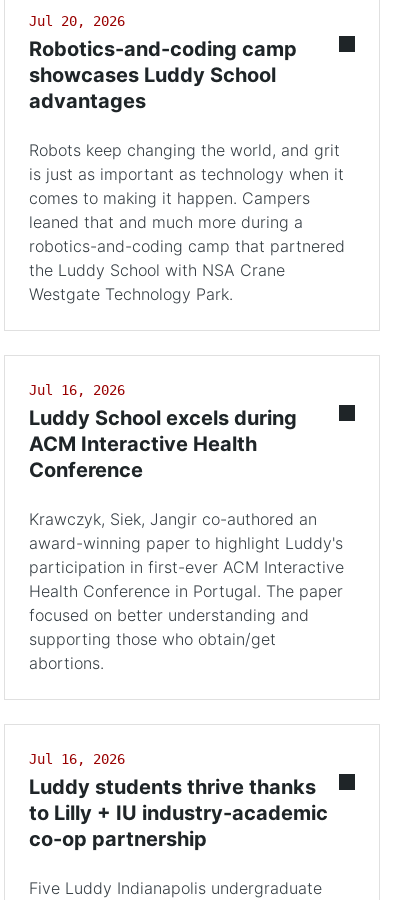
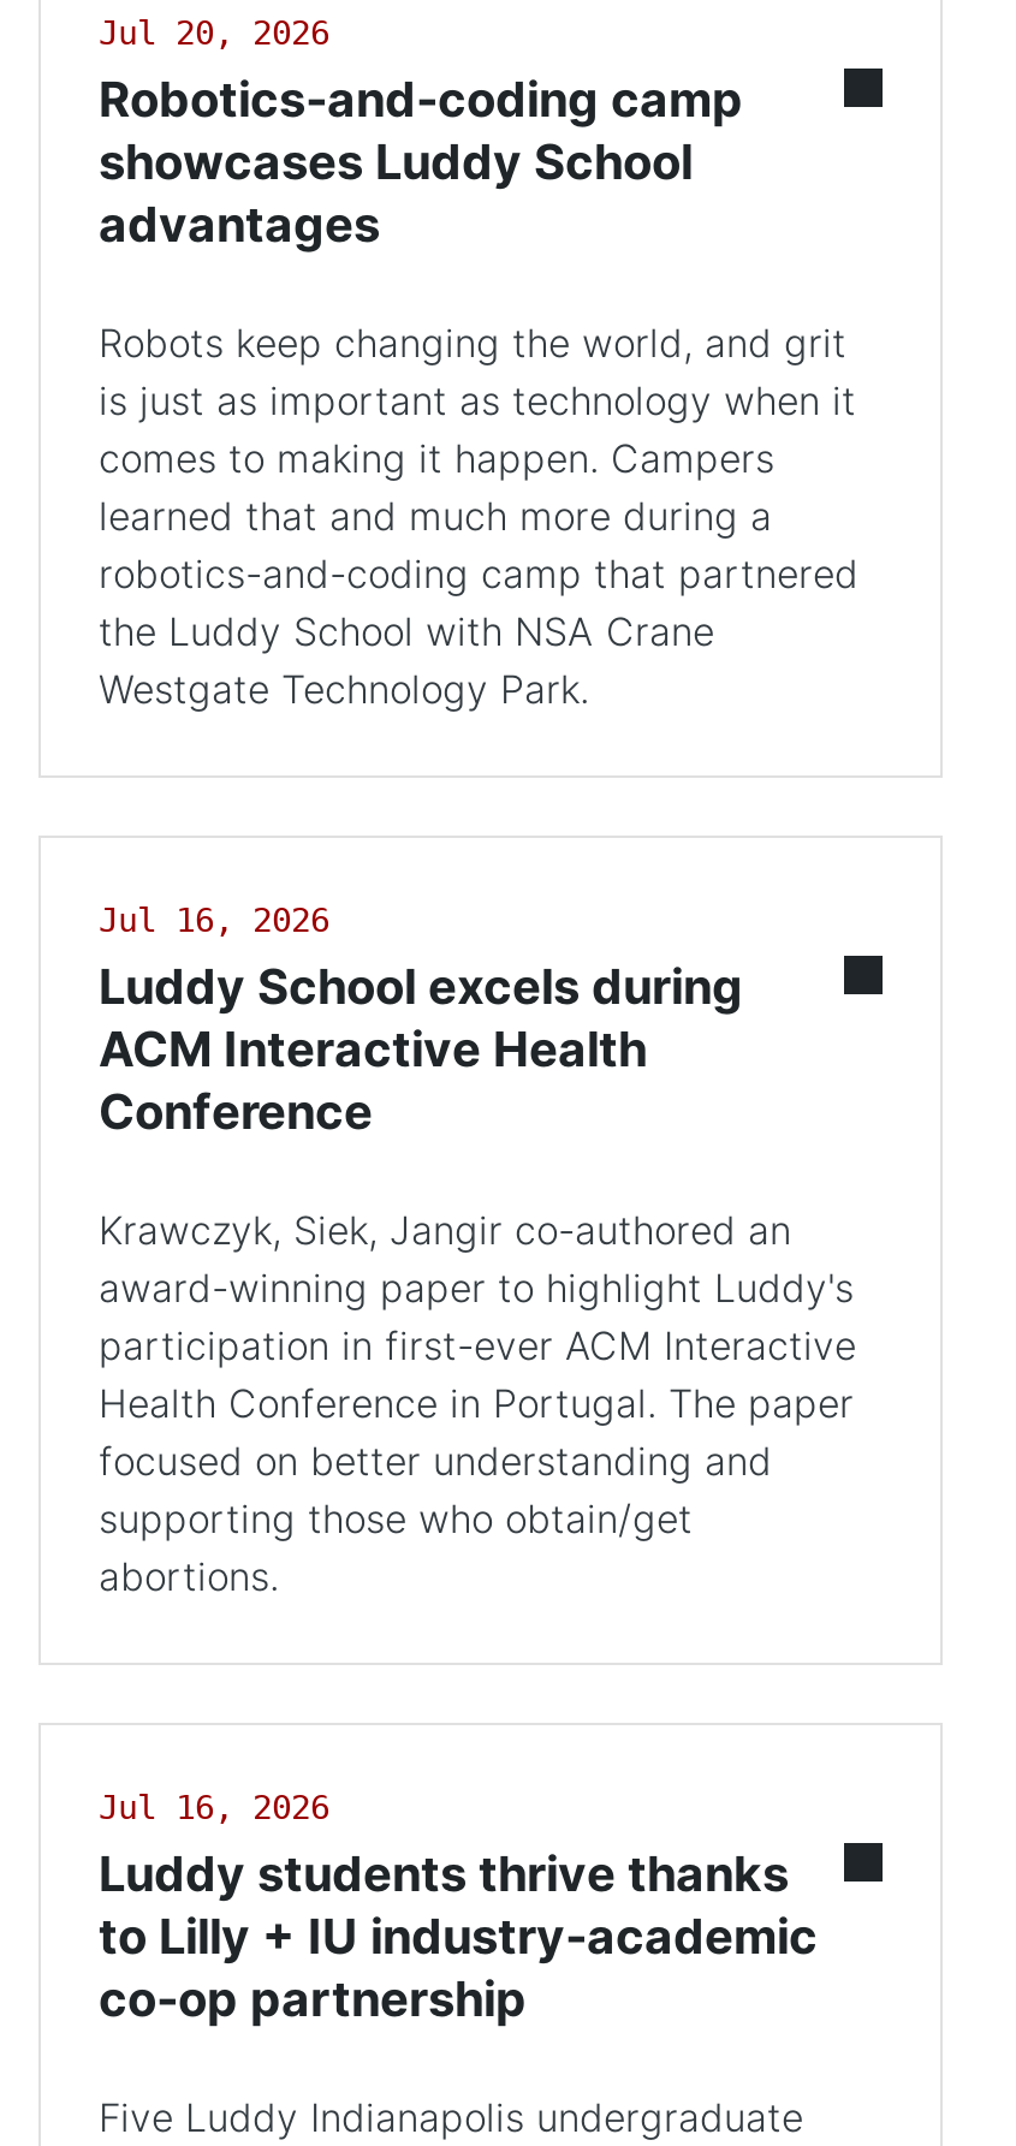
[29,212,303,232] leaned that and much more during a -> [99,492,772,540] learned that and much more during a

